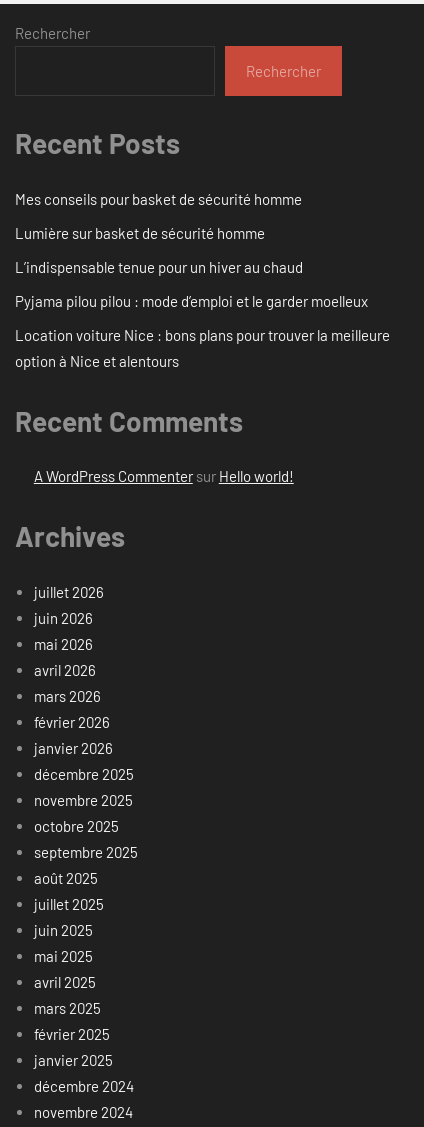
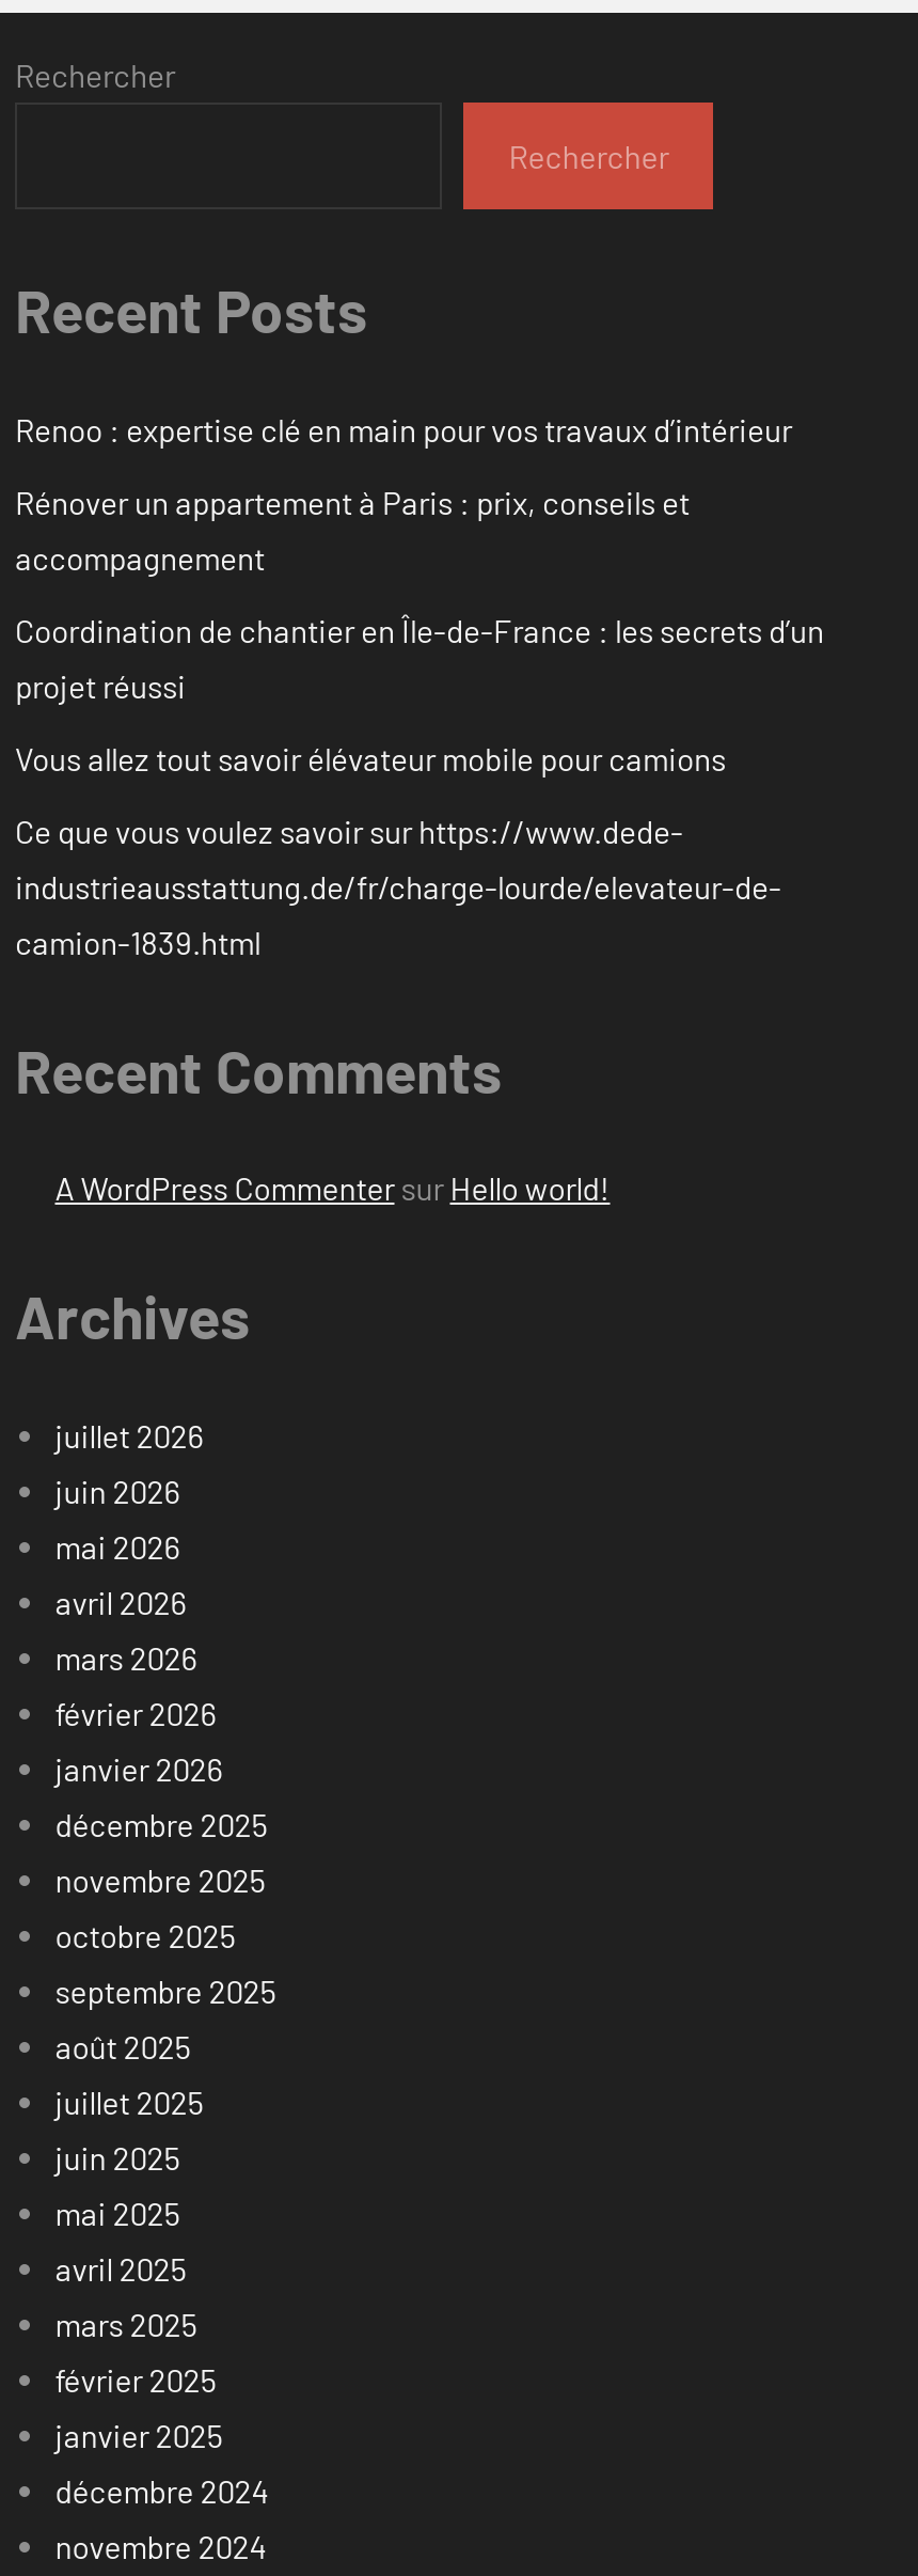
[15,190,302,208] Mes conseils pour basket de sécurité homme -> [15,410,792,448] Renoo : expertise clé en main pour vos travaux d’intérieur
[15,224,265,242] Lumière sur basket de sécurité homme -> [15,482,690,576] Rénover un appartement à Paris : prix, conseils et | accompagnement
[15,258,303,276] L’indispensable tenue pour un hiver au chaud -> [15,610,824,704] Coordination de chantier en Île-de-France : les secrets d’un | projet réussi
[15,292,368,310] Pyjama pilou pilou : mode d’emploi et le garder moelleux -> [15,739,726,777] Vous allez tout savoir élévateur mobile pour camions
[15,326,390,370] Location voiture Nice : bons plans pour trouver la meilleure | option à Nice et alentours -> [15,811,781,961] Ce que vous voulez savoir sur https://www.dede- | industrieausstattung.de/fr/charge-lourde/elevateur-de- | camion-1839.html

